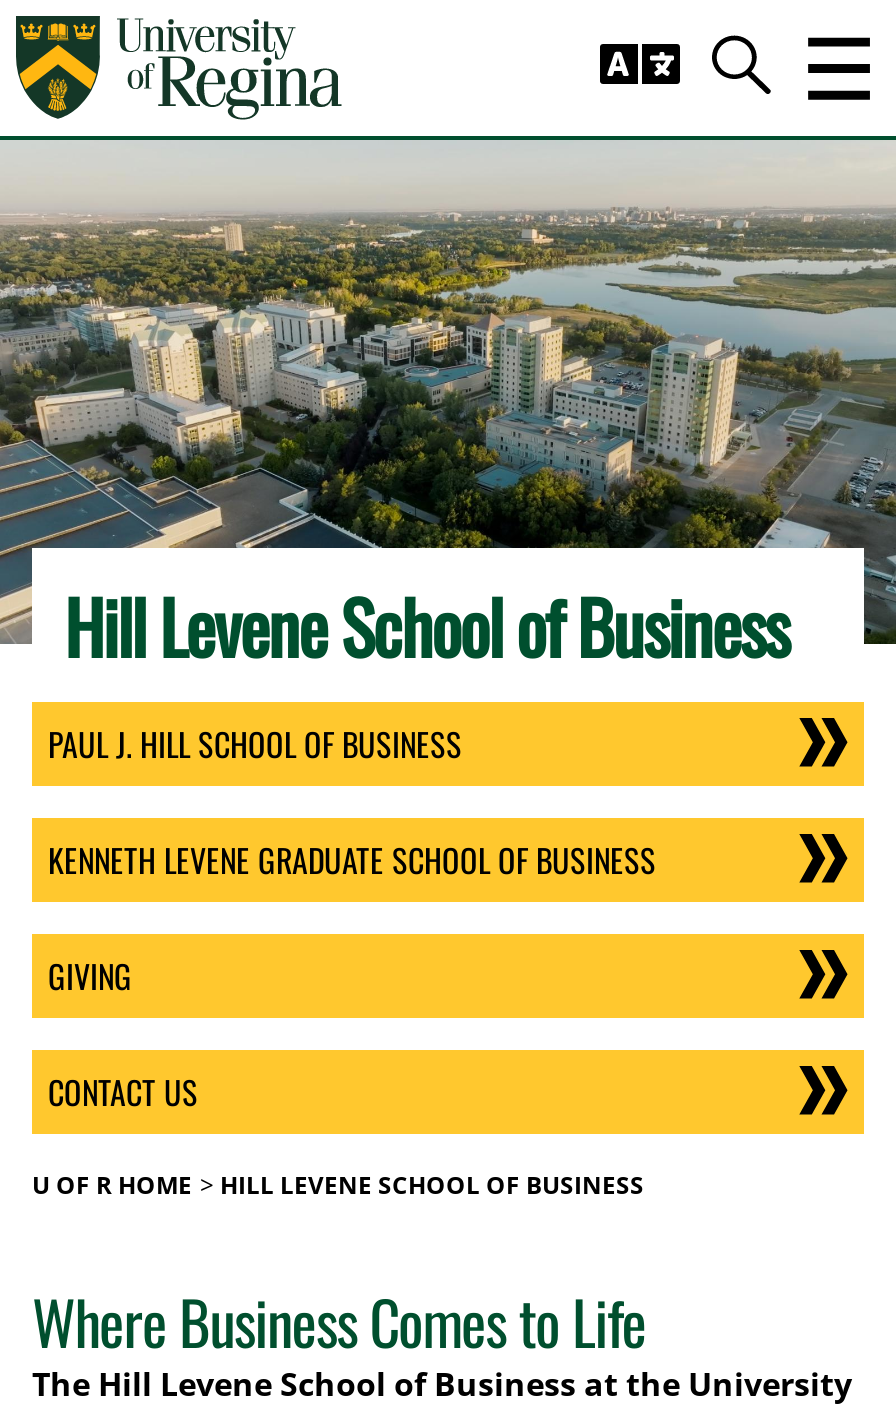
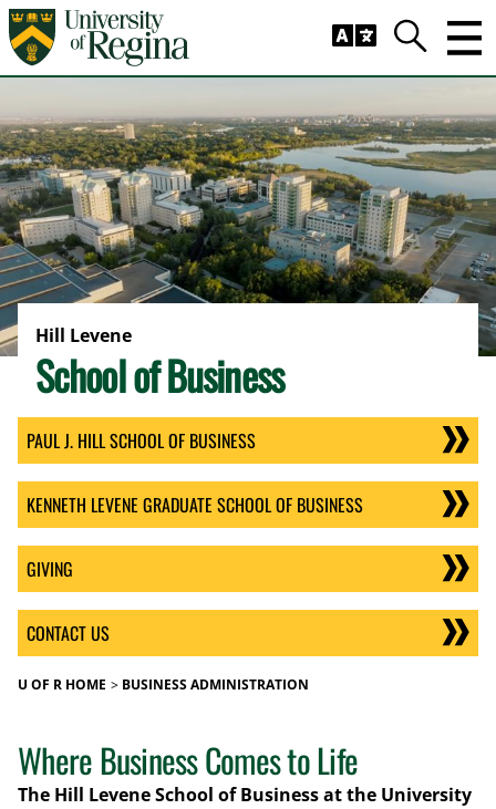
[220,1167,644,1201] HILL LEVENE SCHOOL OF BUSINESS -> [122,675,309,694] BUSINESS ADMINISTRATION

